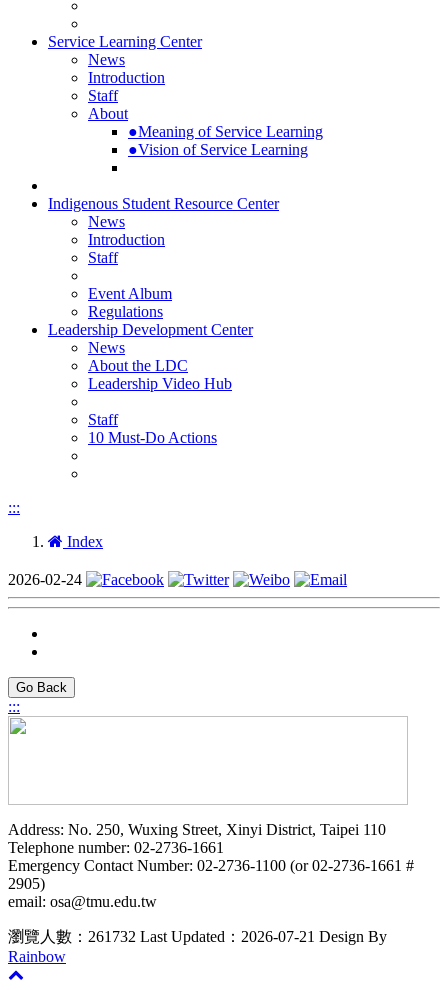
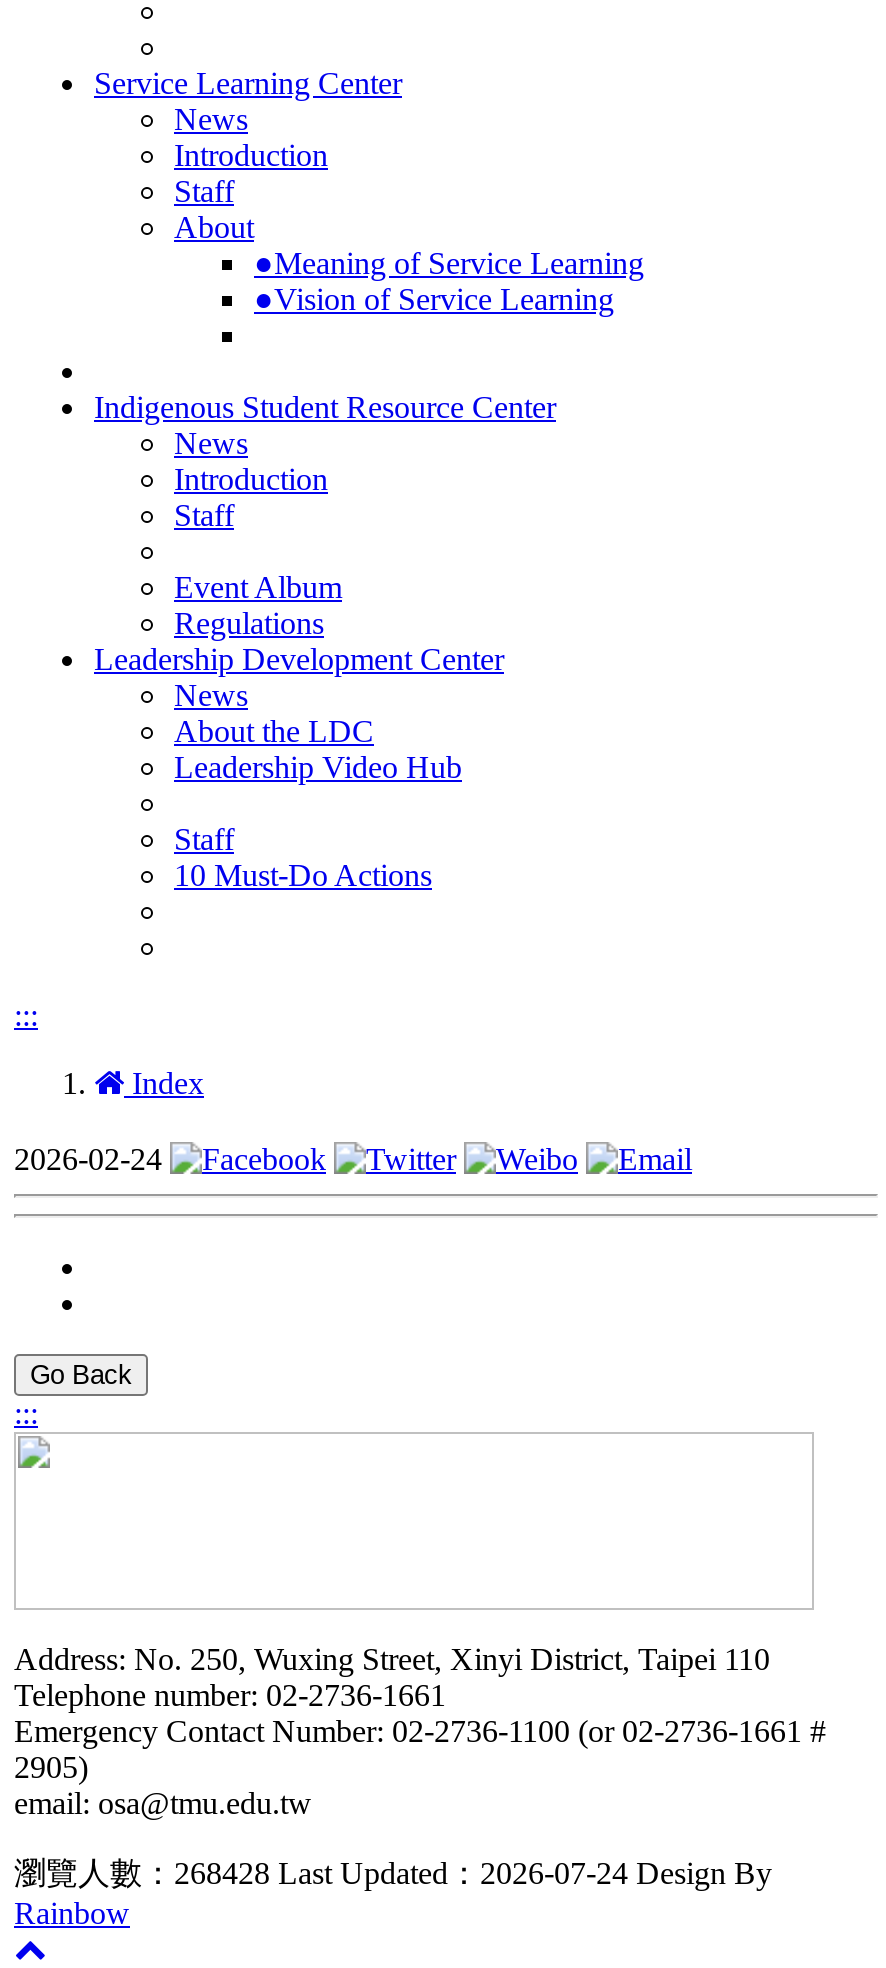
[8,928,387,945] 瀏覽人數：261732 Last Updated：2026-07-21 Design By -> [14,1856,772,1890] 瀏覽人數：268428 Last Updated：2026-07-24 Design By

